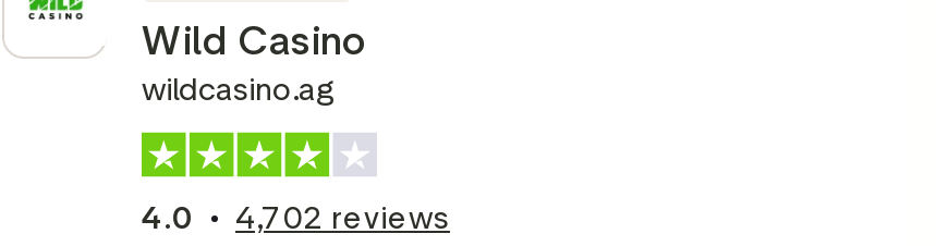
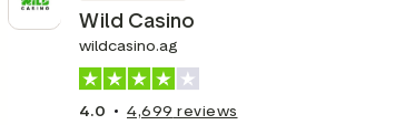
[142,200,450,237] 4.0 4,702 reviews -> [79,102,238,121] 4.0 4,699 reviews

